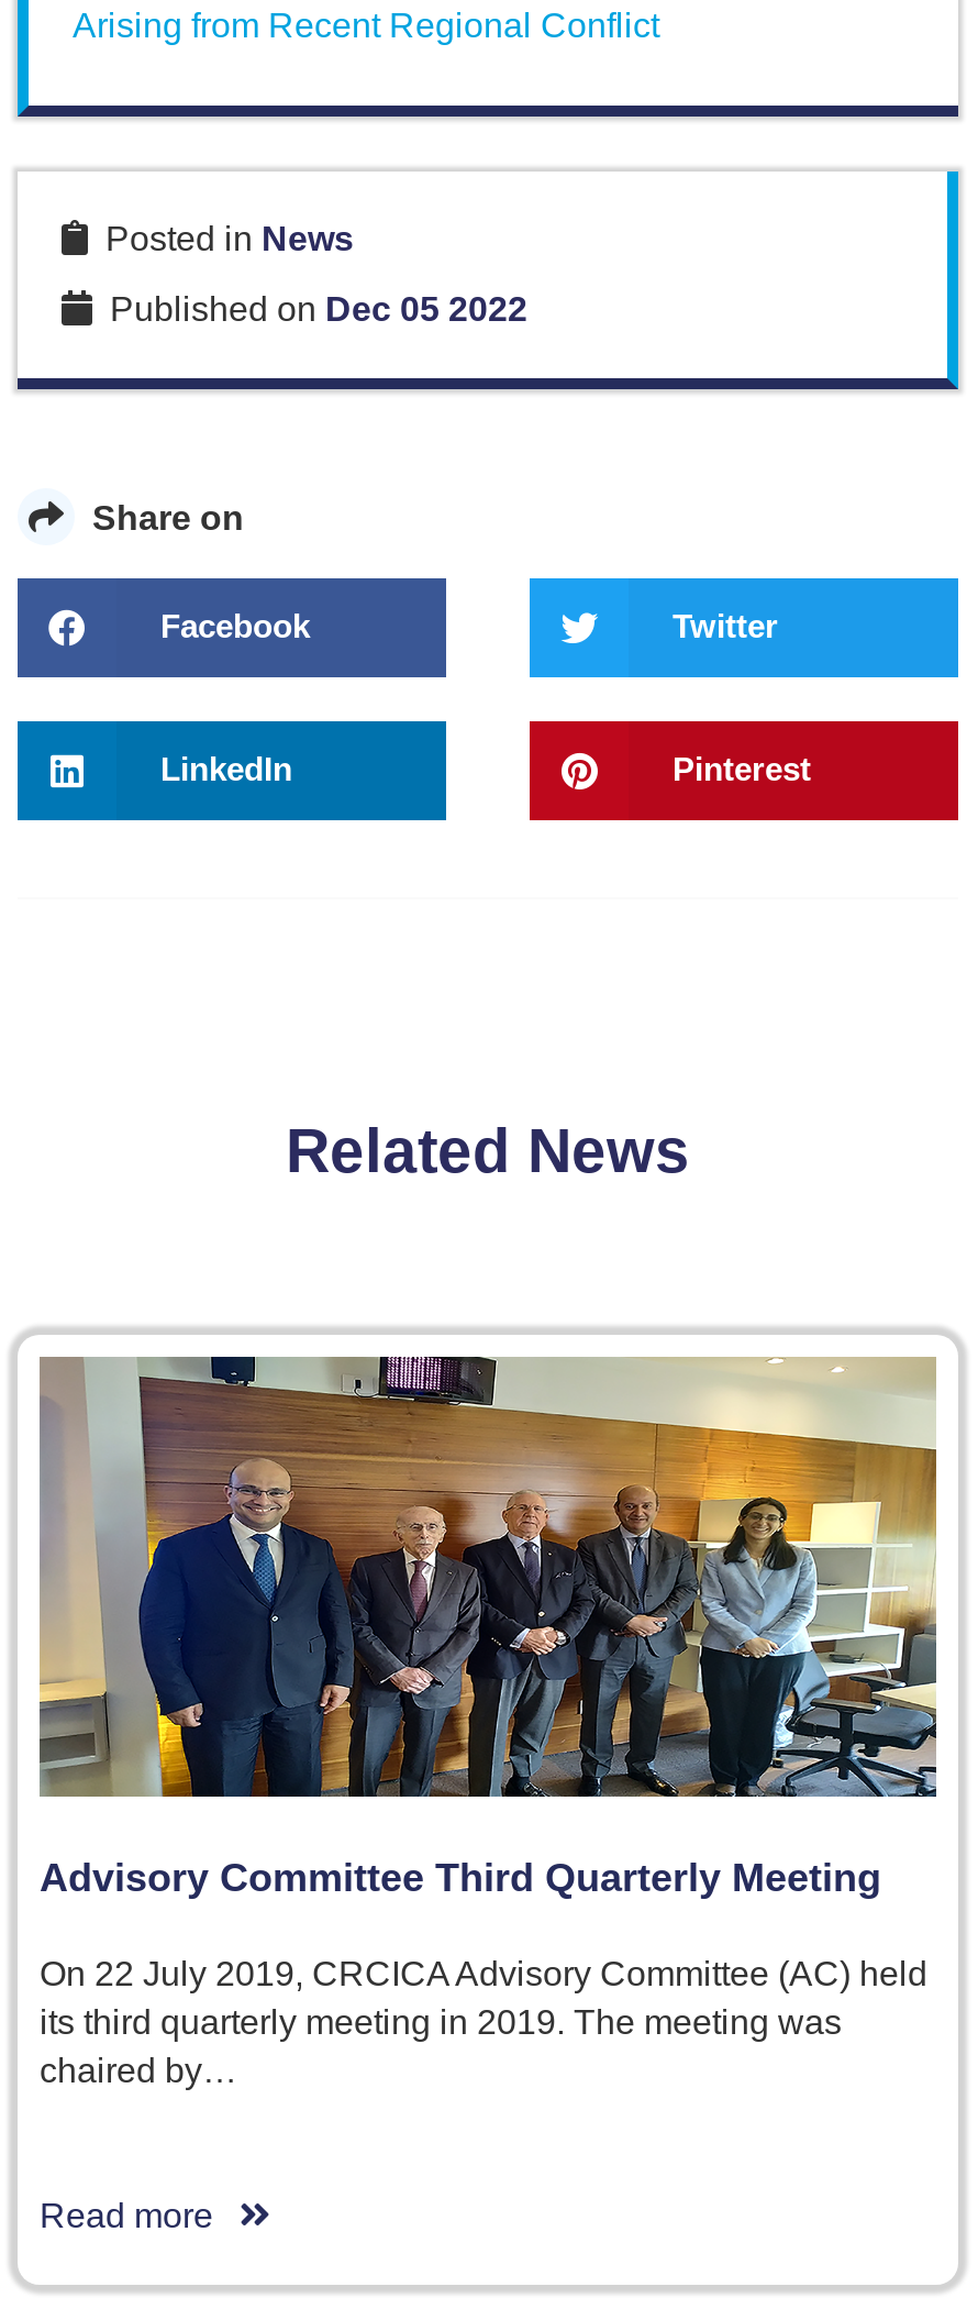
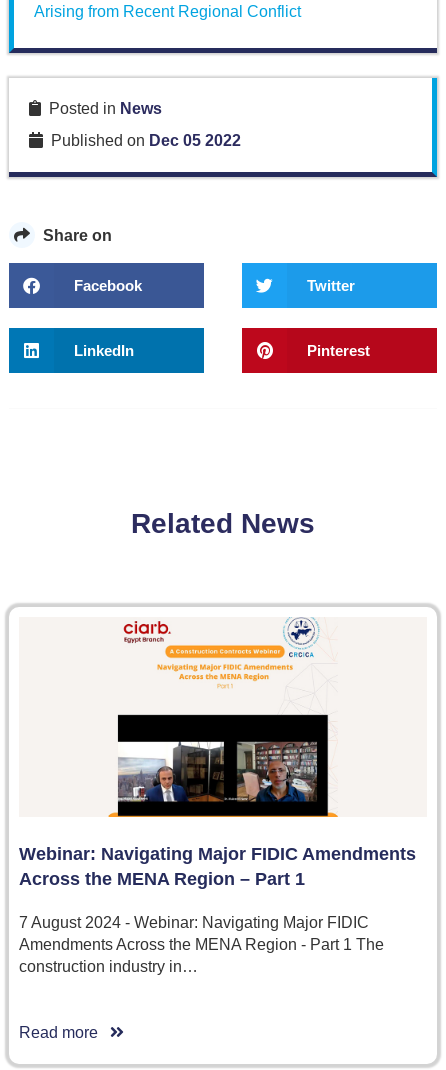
[37,1355,938,1900] [image] | Advisory Committee Third Quarterly Meeting -> [19,618,427,889] [image] | Webinar: Navigating Major FIDIC Amendments | Across the MENA Region – Part 1
[40,1955,927,2089] On 22 July 2019, CRCICA Advisory Committee (AC) held | its third quarterly meeting in 2019. The meeting was | chaired by… -> [19,914,384,975] 7 August 2024 - Webinar: Navigating Major FIDIC | Amendments Across the MENA Region - Part 1 The | construction industry in…

